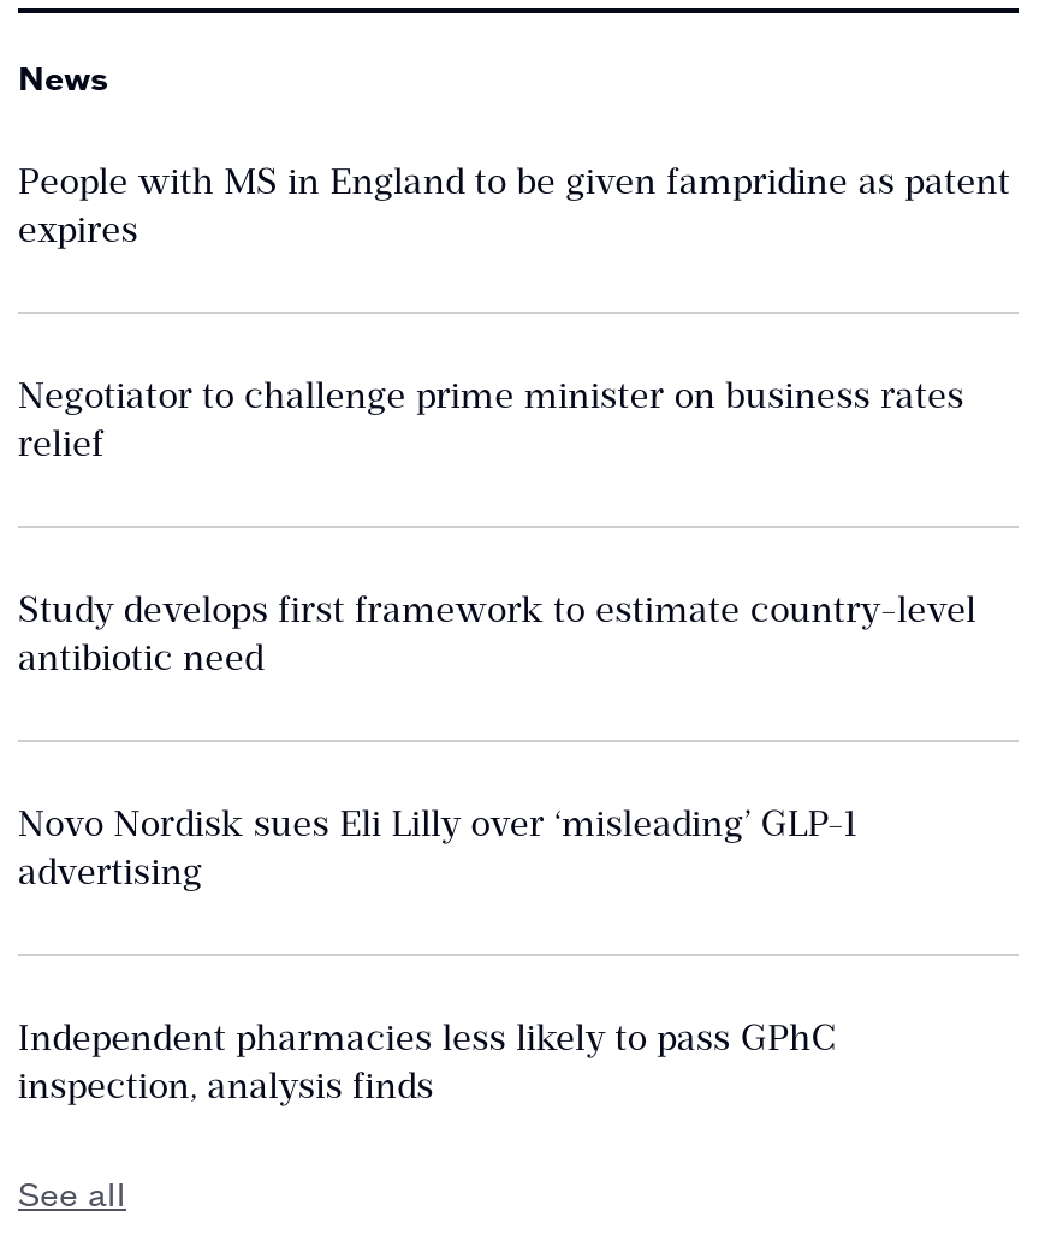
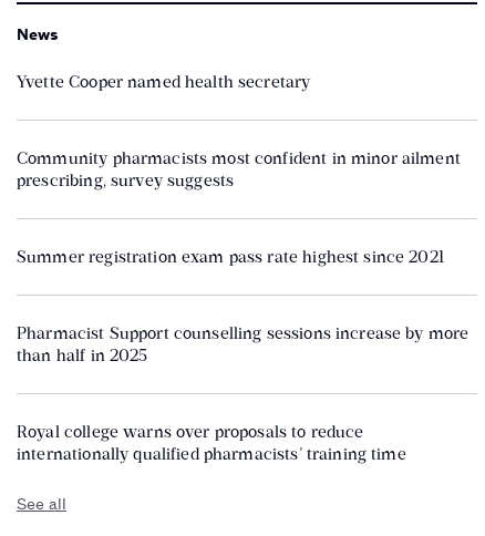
[18,160,1011,251] People with MS in England to be given fampridine as patent | expires -> [17,72,310,92] Yvette Cooper named health secretary
[18,374,964,465] Negotiator to challenge prime minister on business rates | relief -> [17,148,461,190] Community pharmacists most confident in minor ailment | prescribing, survey suggests
[18,588,976,680] Study develops first framework to estimate country-level | antibiotic need -> [17,247,444,267] Summer registration exam pass rate highest since 2021
[18,802,857,894] Novo Nordisk sues Eli Lilly over ‘misleading’ GLP-1 | advertising -> [17,323,469,365] Pharmacist Support counselling sessions increase by more | than half in 2025
[18,1016,836,1108] Independent pharmacies less likely to pass GPhC | inspection, analysis finds -> [17,422,406,464] Royal college warns over proposals to reduce | internationally qualified pharmacists’ training time

